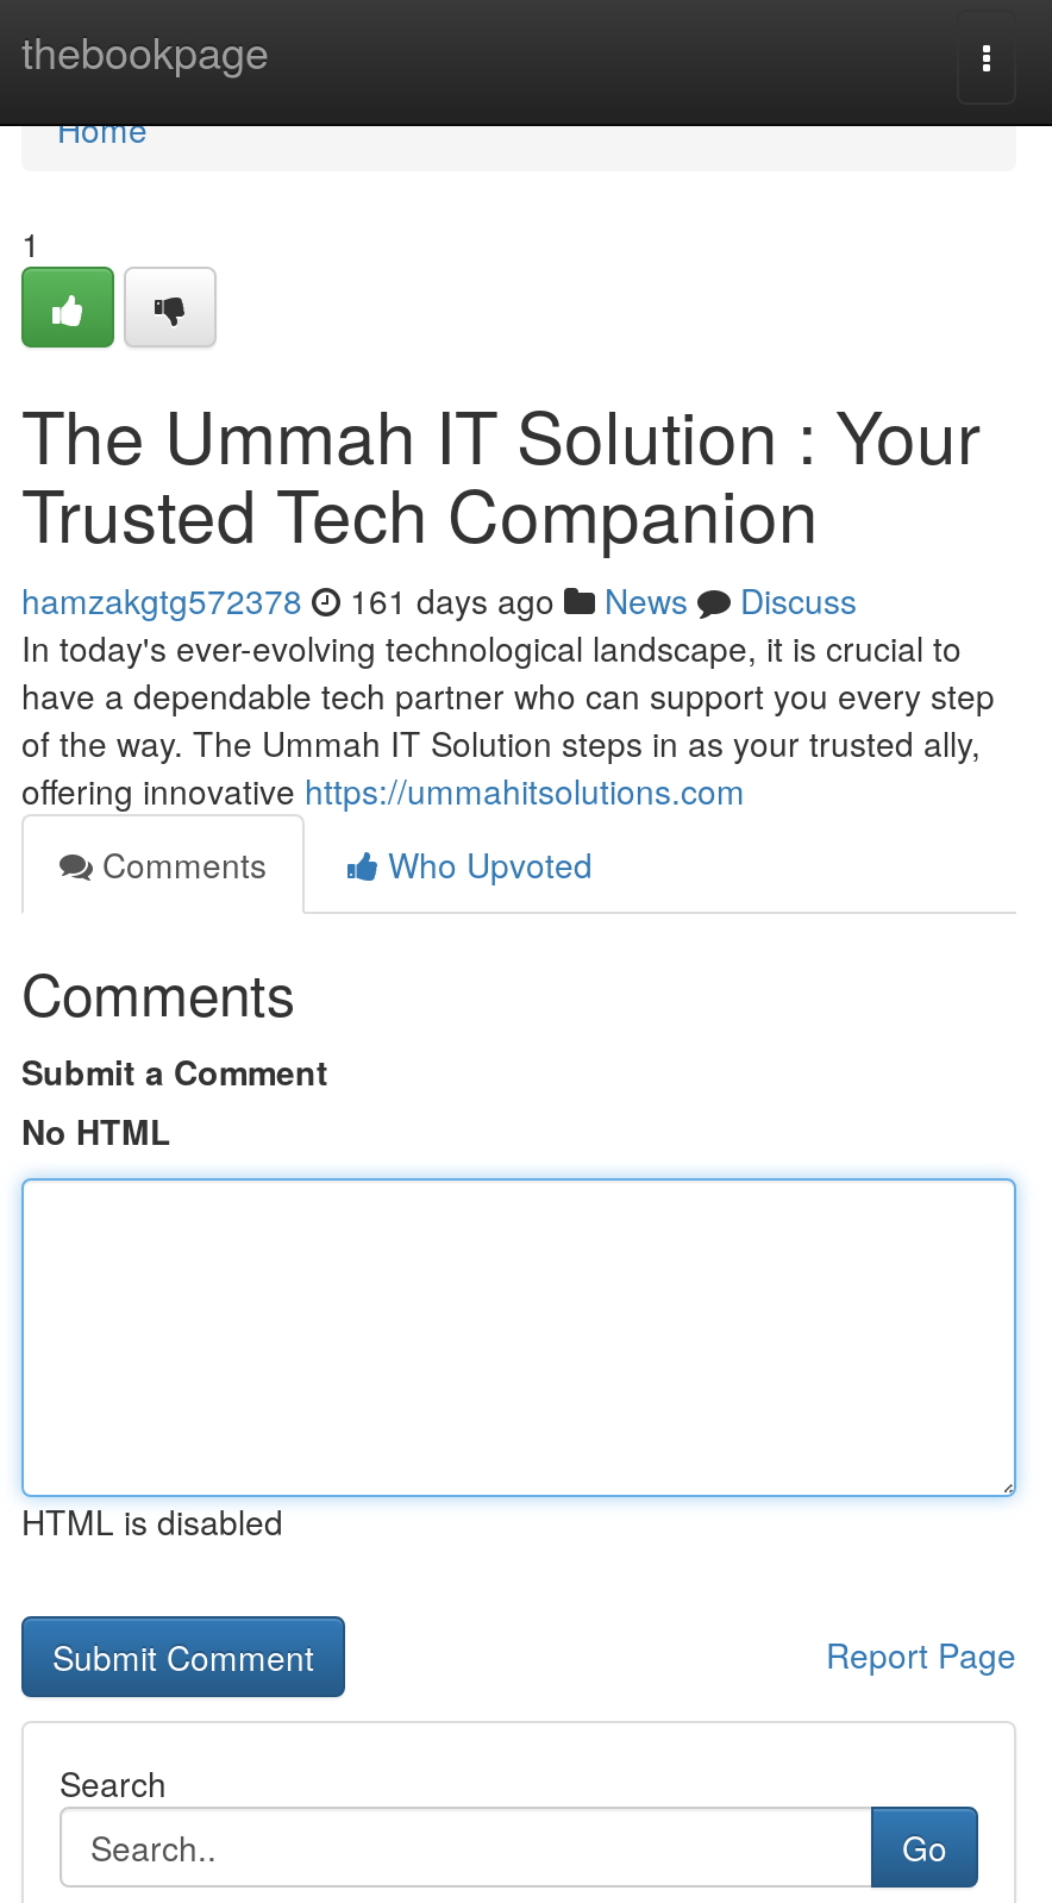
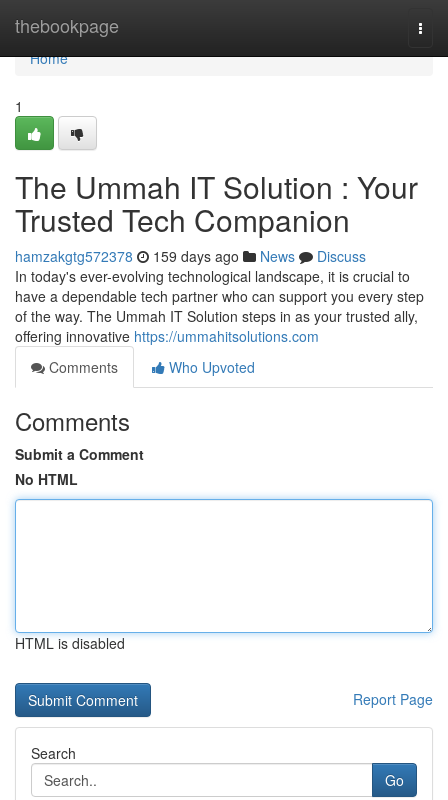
[21,576,857,624] hamzakgtg572378 161 days ago News Discuss -> [15,246,366,266] hamzakgtg572378 159 days ago News Discuss

